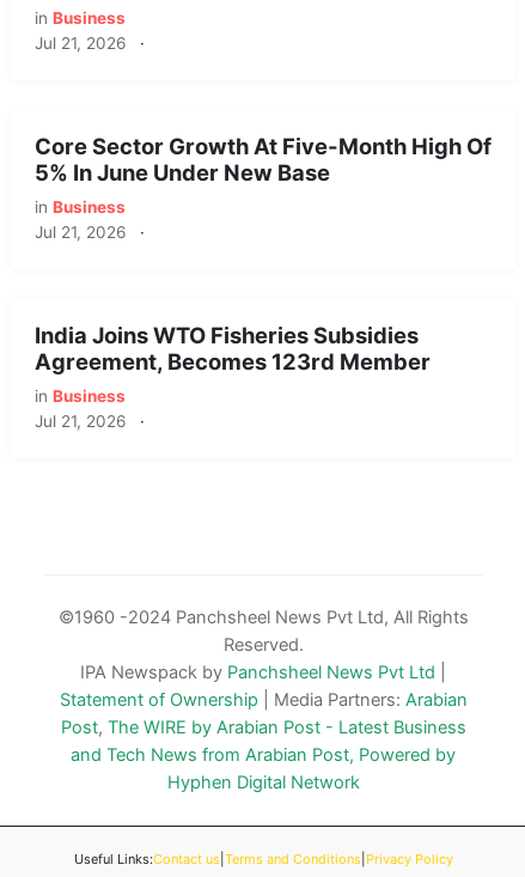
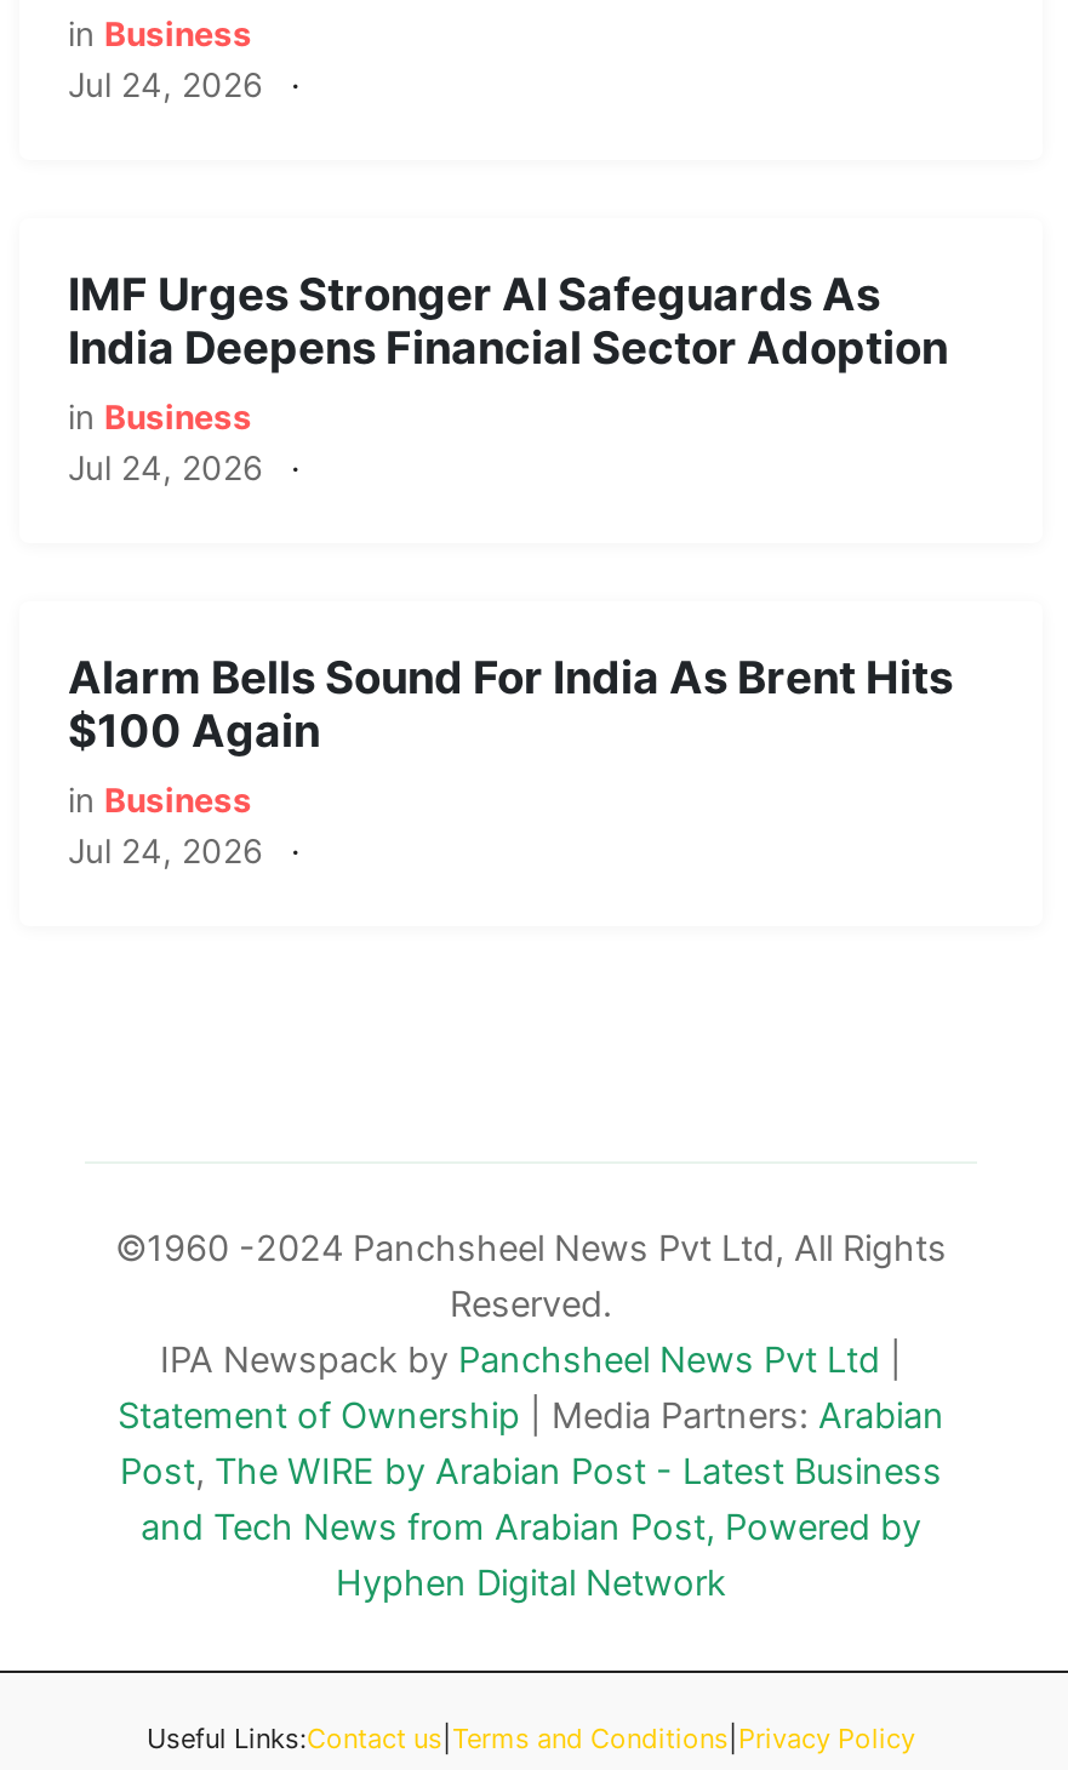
[35,34,154,53] Jul 21, 2026 · -> [68,66,320,105] Jul 24, 2026 ·
[35,133,492,186] Core Sector Growth At Five-Month High Of | 5% In June Under New Base -> [68,267,948,374] IMF Urges Stronger AI Safeguards As | India Deepens Financial Sector Adoption
[35,223,154,242] Jul 21, 2026 · -> [68,449,320,488] Jul 24, 2026 ·
[35,322,431,375] India Joins WTO Fisheries Subsidies | Agreement, Becomes 123rd Member -> [68,650,953,757] Alarm Bells Sound For India As Brent Hits | $100 Again
[35,412,154,431] Jul 21, 2026 · -> [68,832,320,871] Jul 24, 2026 ·

